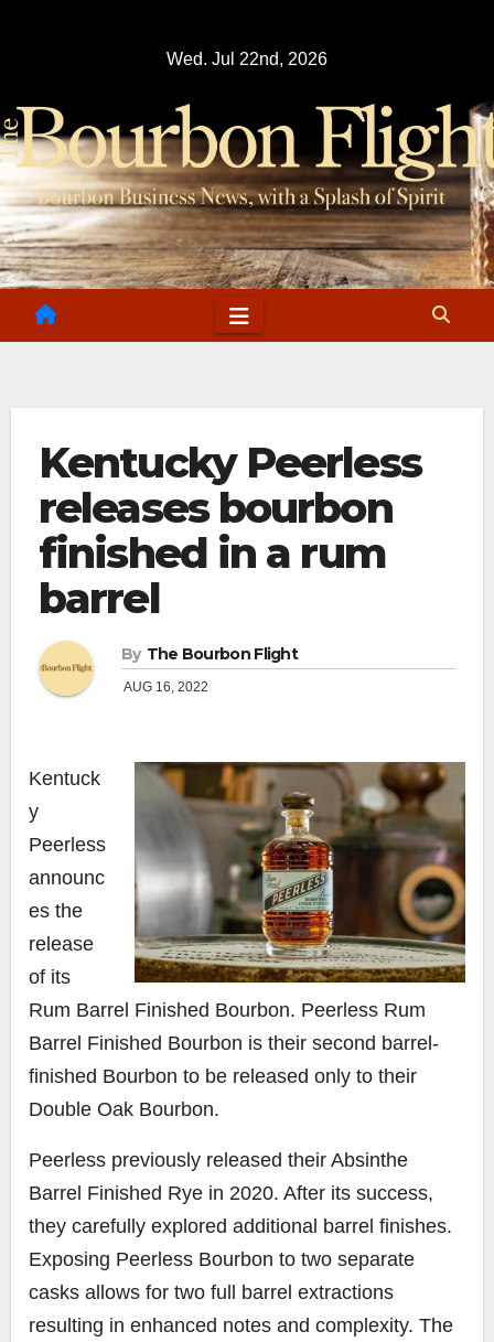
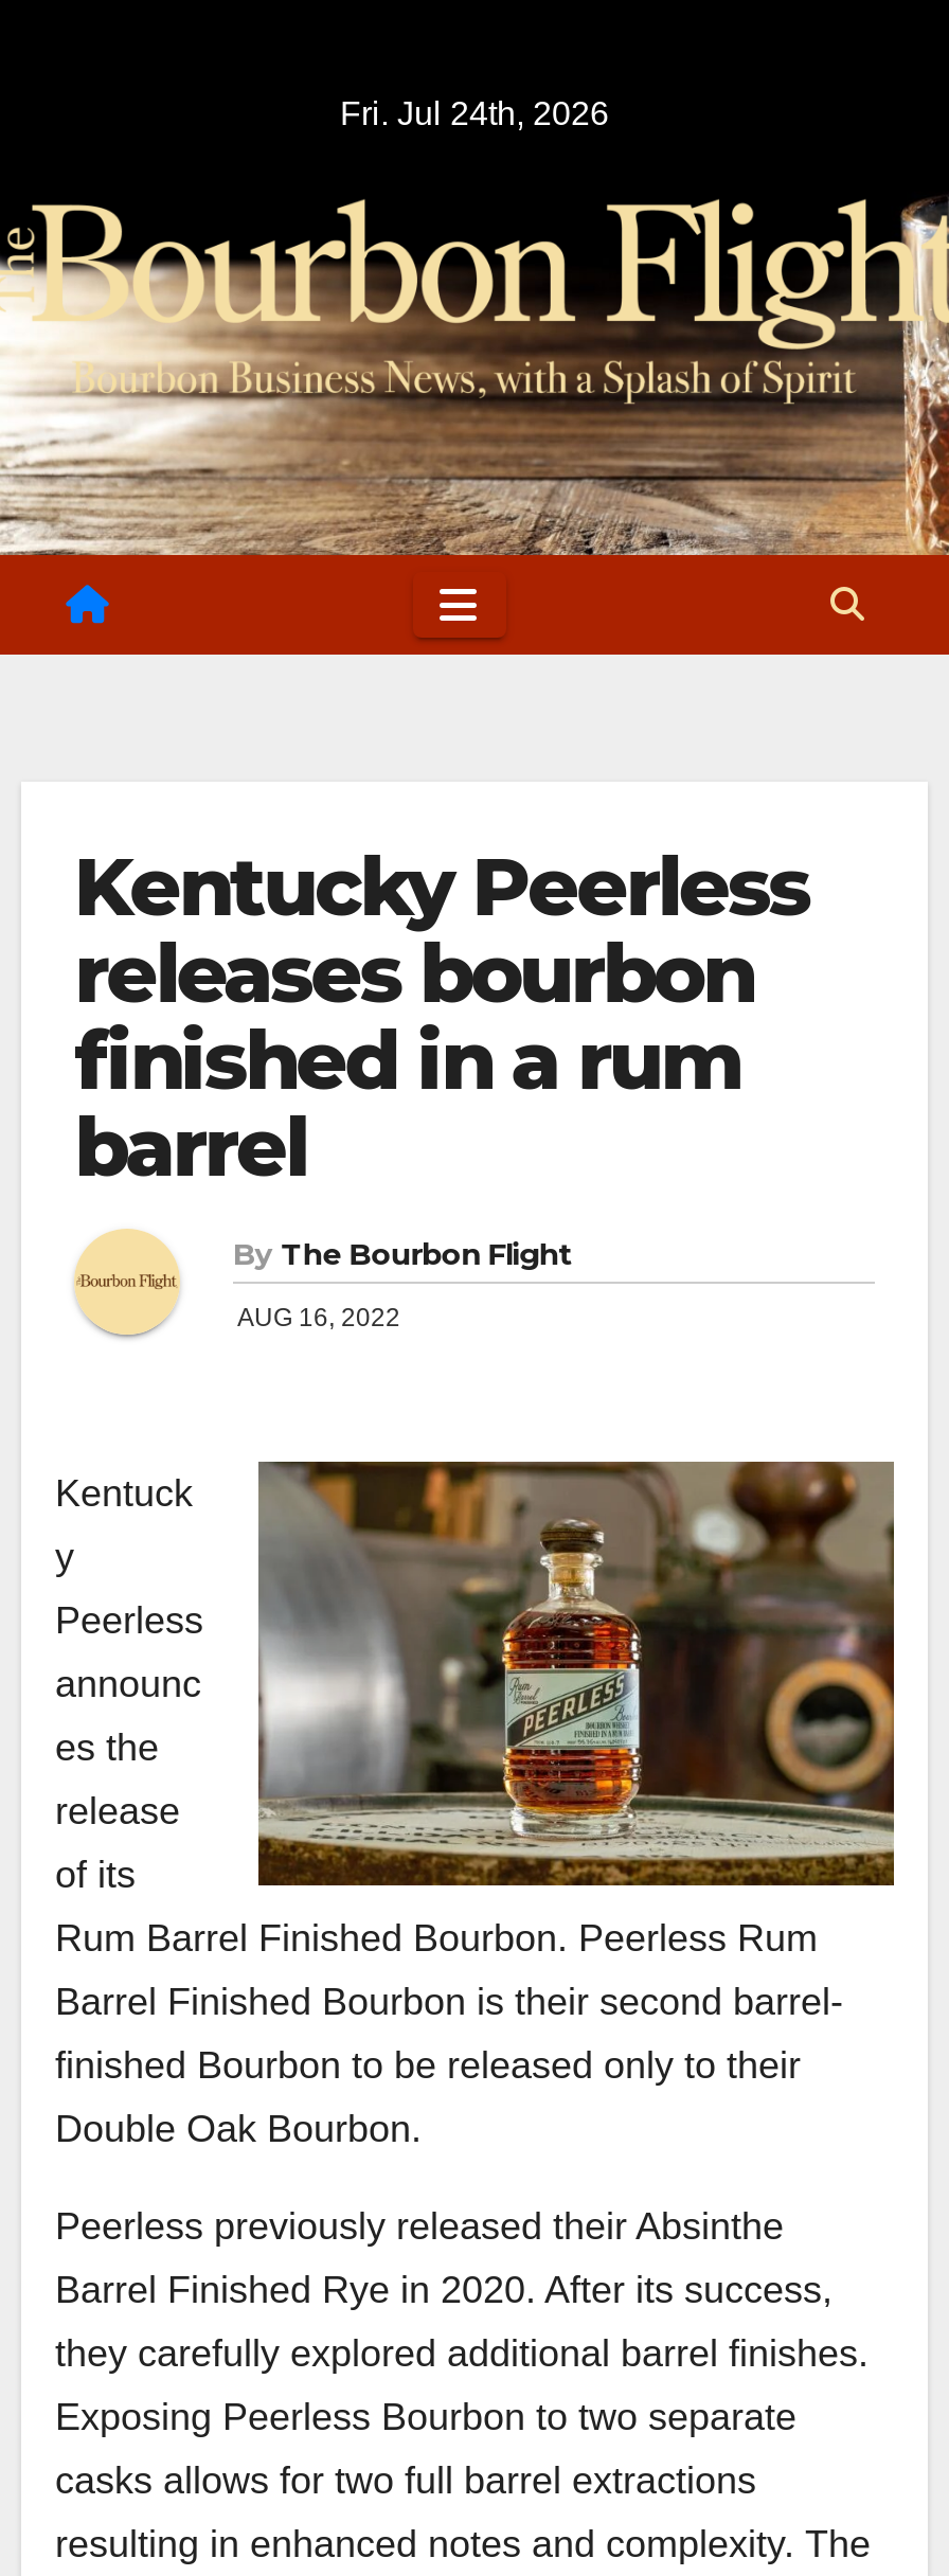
[167,50,327,68] Wed. Jul 22nd, 2026 -> [340,95,609,131] Fri. Jul 24th, 2026

